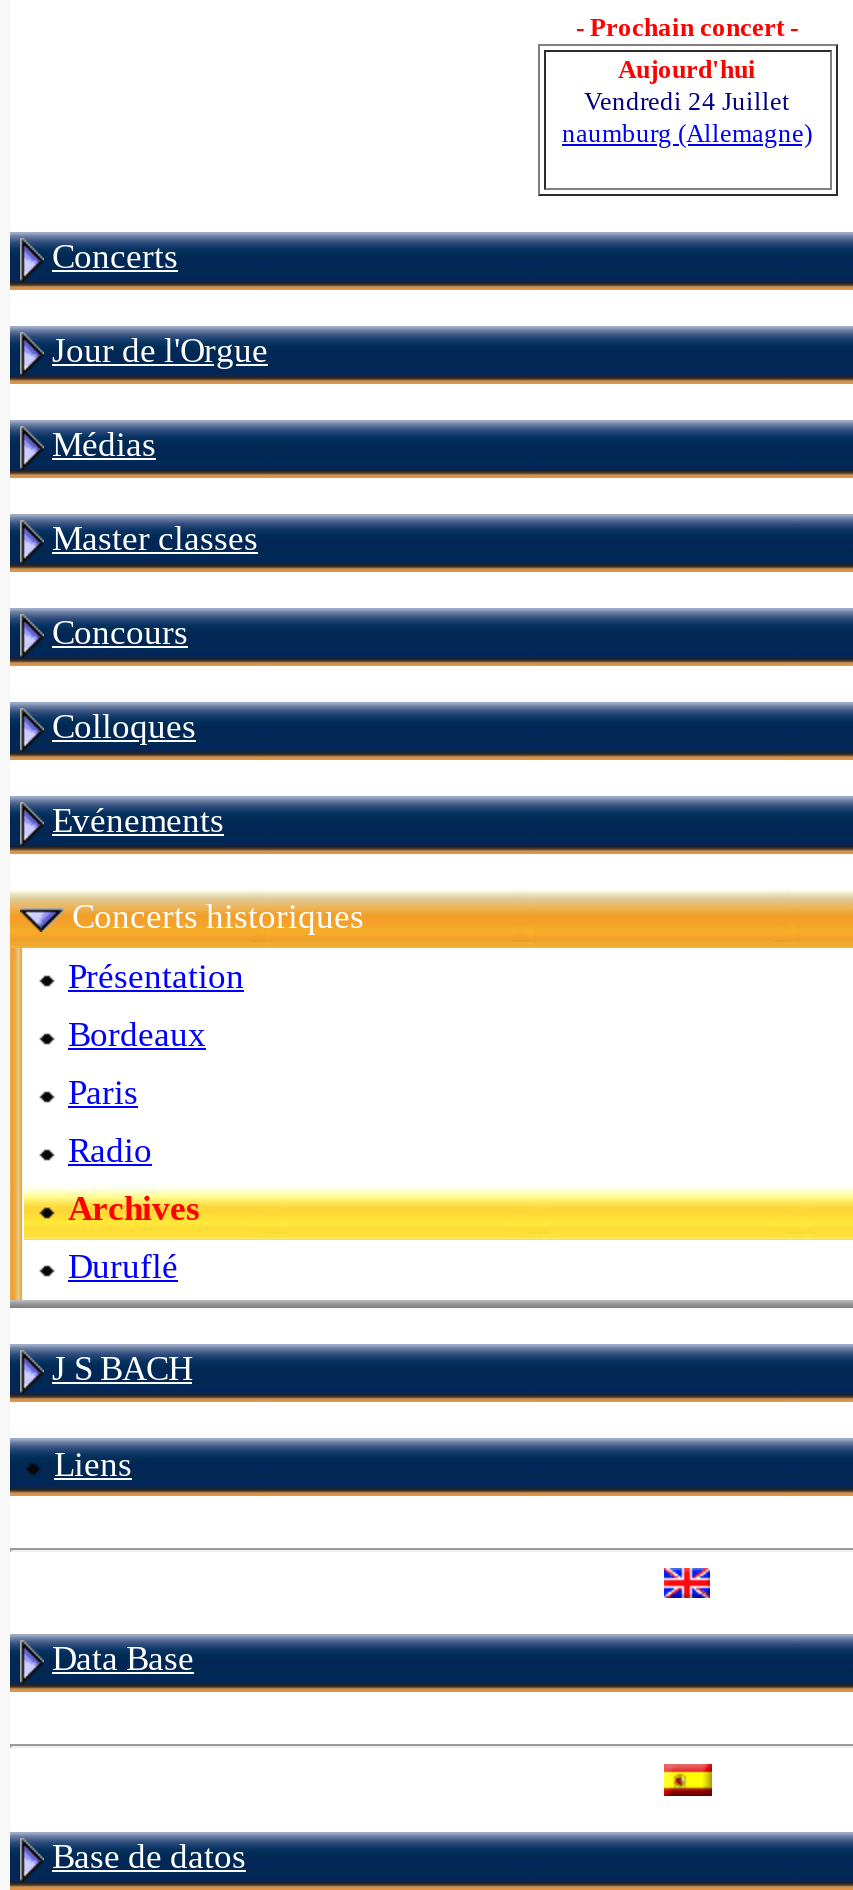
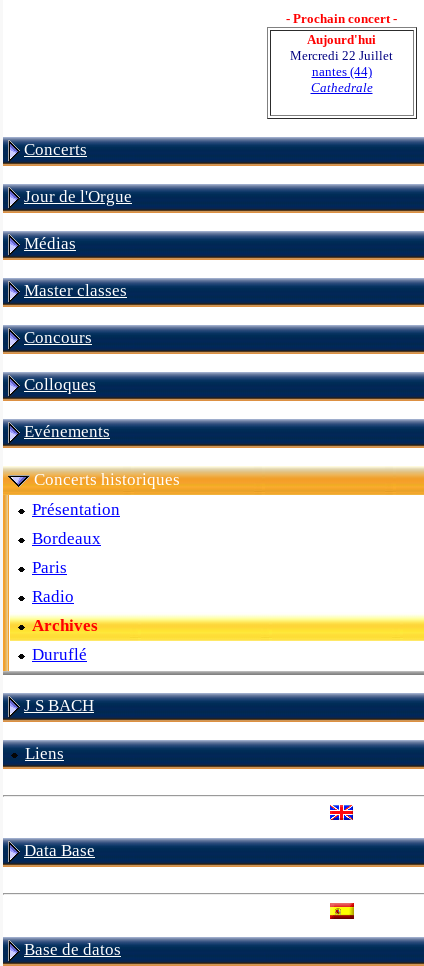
[562,86,812,148] Vendredi 24 Juillet | naumburg (Allemagne) -> [290,48,393,95] Mercredi 22 Juillet | nantes (44) | Cathedrale

